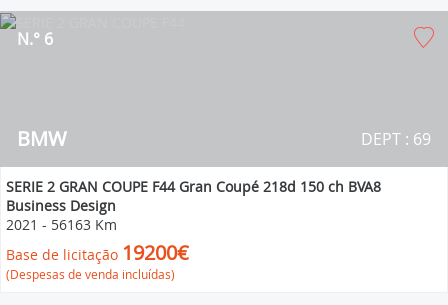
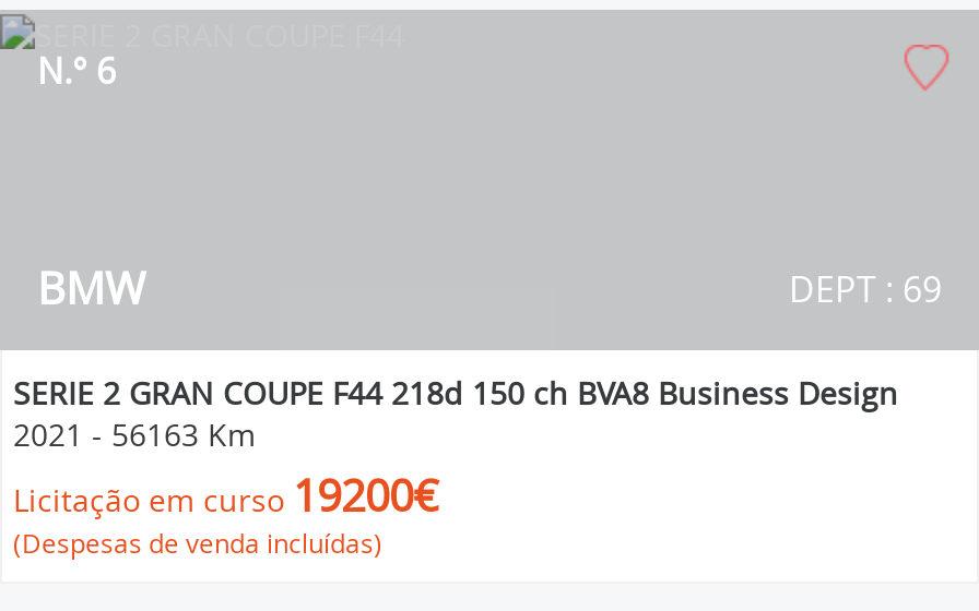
[6,177,381,215] SERIE 2 GRAN COUPE F44 Gran Coupé 218d 150 ch BVA8 | Business Design -> [13,372,898,414] SERIE 2 GRAN COUPE F44 218d 150 ch BVA8 Business Design
[6,239,189,266] Base de licitação 19200€ -> [13,466,439,525] Licitação em curso 19200€

